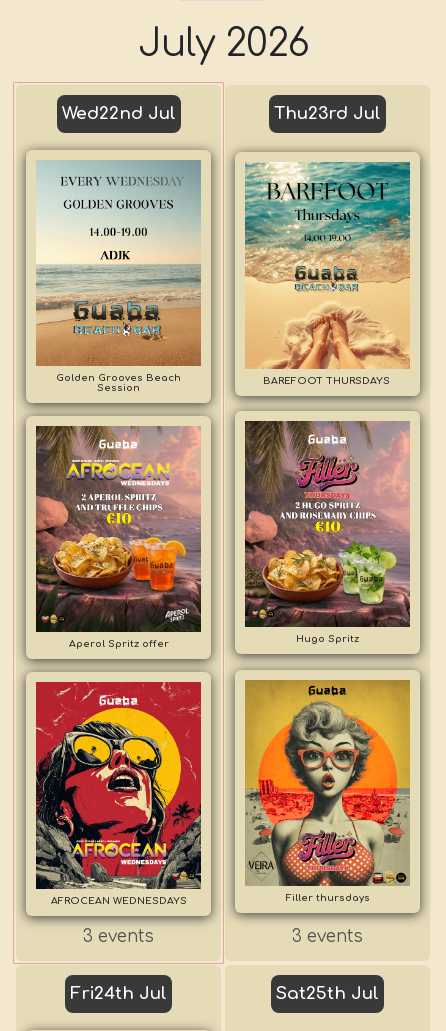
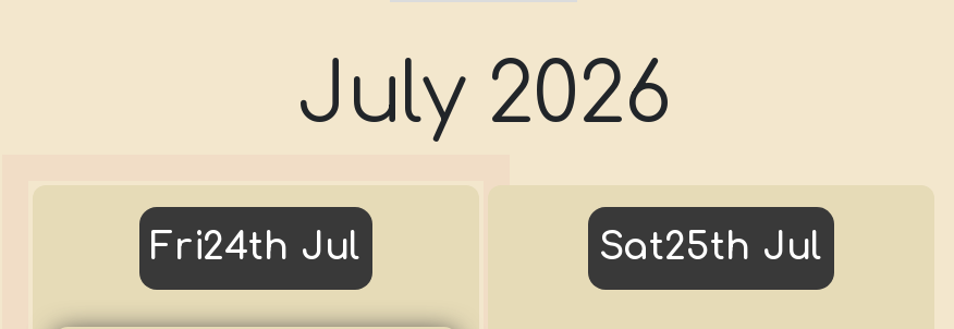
[61,104,175,123] Wed22nd Jul -> none
[274,104,381,123] Thu23rd Jul -> none
[23,151,214,407] [image] | Golden Grooves Beach | Session -> none
[230,149,425,920] [image] | BAREFOOT THURSDAYS -> none
[23,417,214,663] [image] | Aperol Spritz offer -> none
[296,634,359,644] Hugo Spritz -> none
[23,673,214,946] [image] | AFROCEAN WEDNESDAYS | 3 events -> none
[285,893,369,946] Filler thursdays | 3 events -> none

